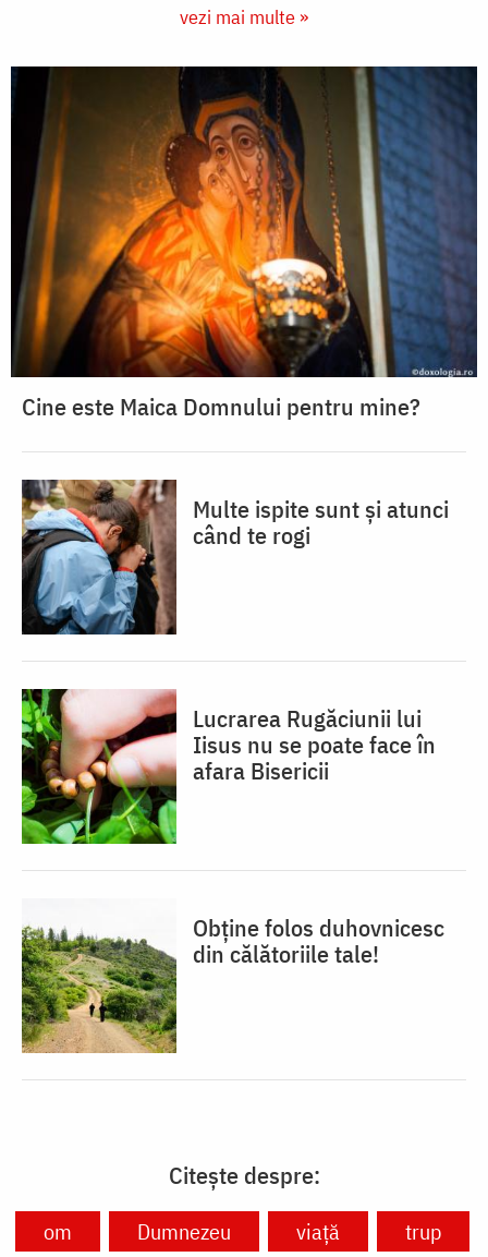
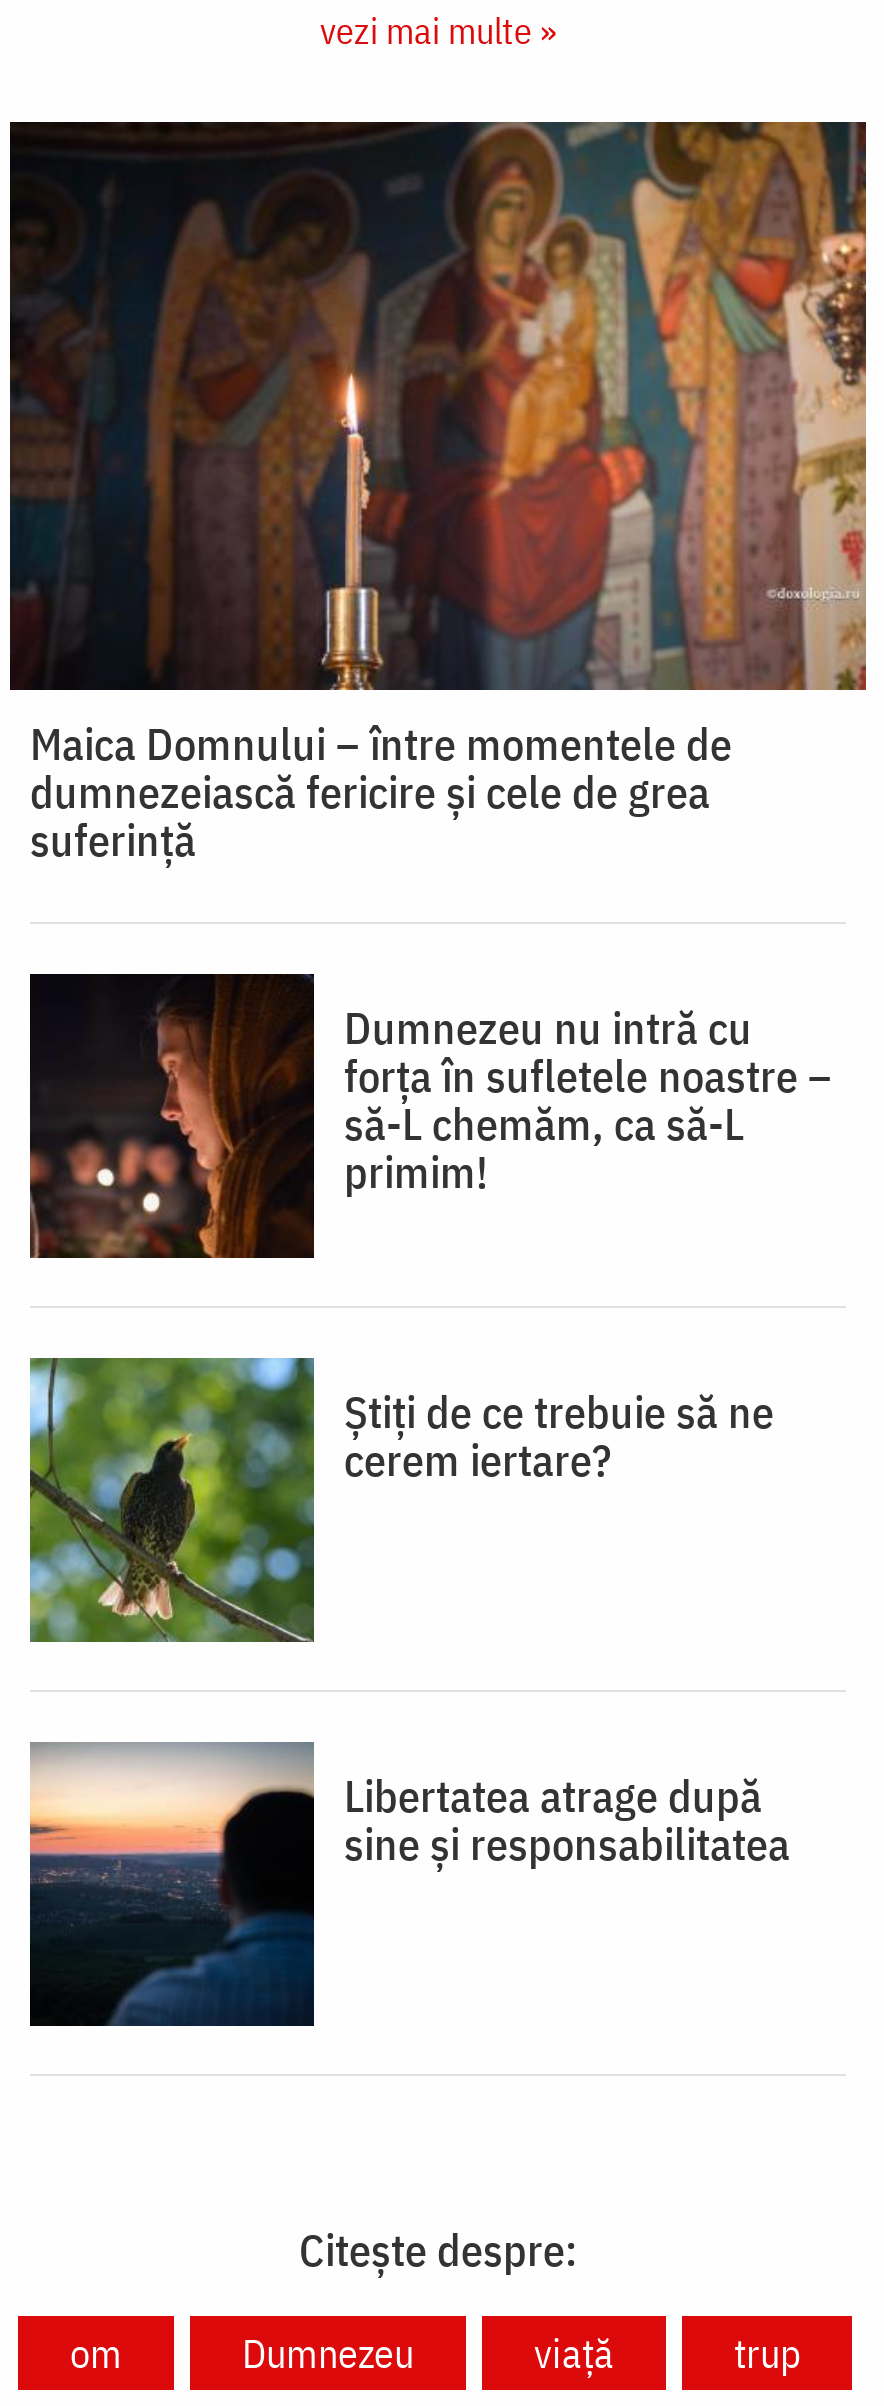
[13,65,478,422] [image] | Cine este Maica Domnului pentru mine? -> [10,120,868,869] [image] | Maica Domnului – între momentele de | dumnezeiască fericire și cele de grea | suferință
[21,479,449,636] [image] | Multe ispite sunt și atunci | când te rogi -> [28,972,832,1260] [image] | Dumnezeu nu intră cu | forța în sufletele noastre – | să-L chemăm, ca să-L | primim!
[21,688,436,845] [image] | Lucrarea Rugăciunii lui | Iisus nu se poate face în | afara Bisericii -> [28,1356,774,1644] [image] | Știți de ce trebuie să ne | cerem iertare?
[21,911,444,1054] [image] | Obține folos duhovnicesc | din călătoriile tale! -> [28,1740,790,2028] [image] | Libertatea atrage după | sine și responsabilitatea

